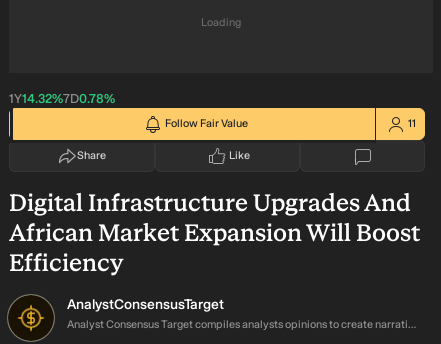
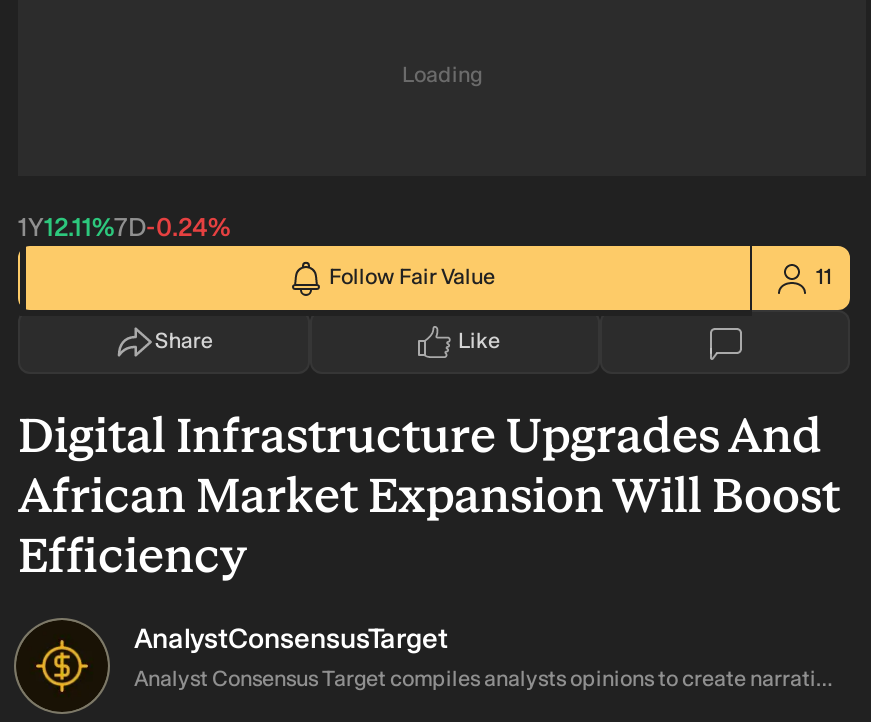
[9,91,115,106] 1Y14.32%7D0.78% -> [18,212,230,242] 1Y12.11%7D-0.24%

